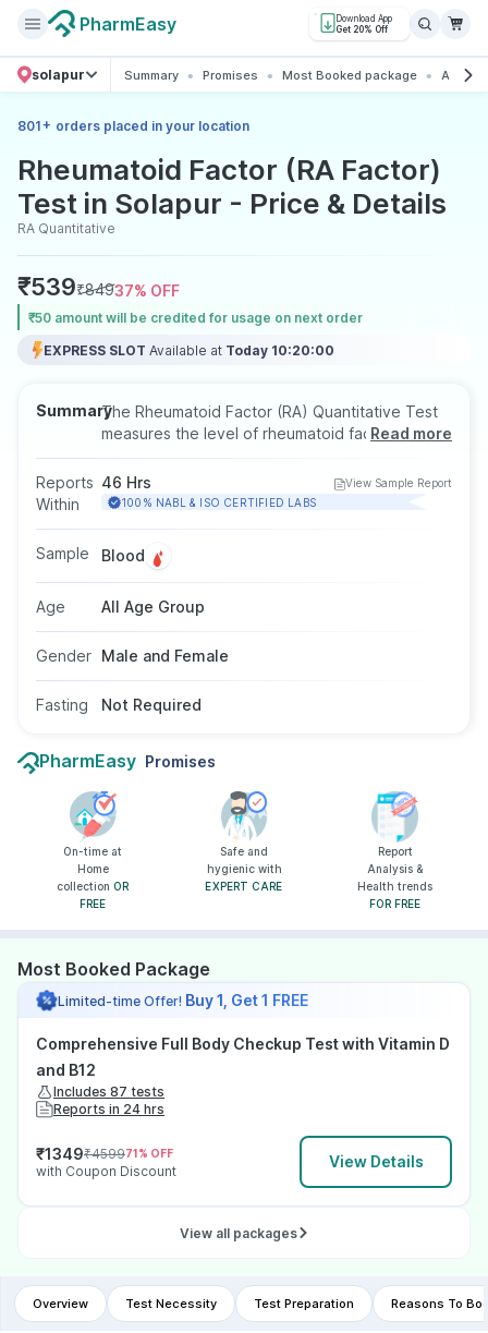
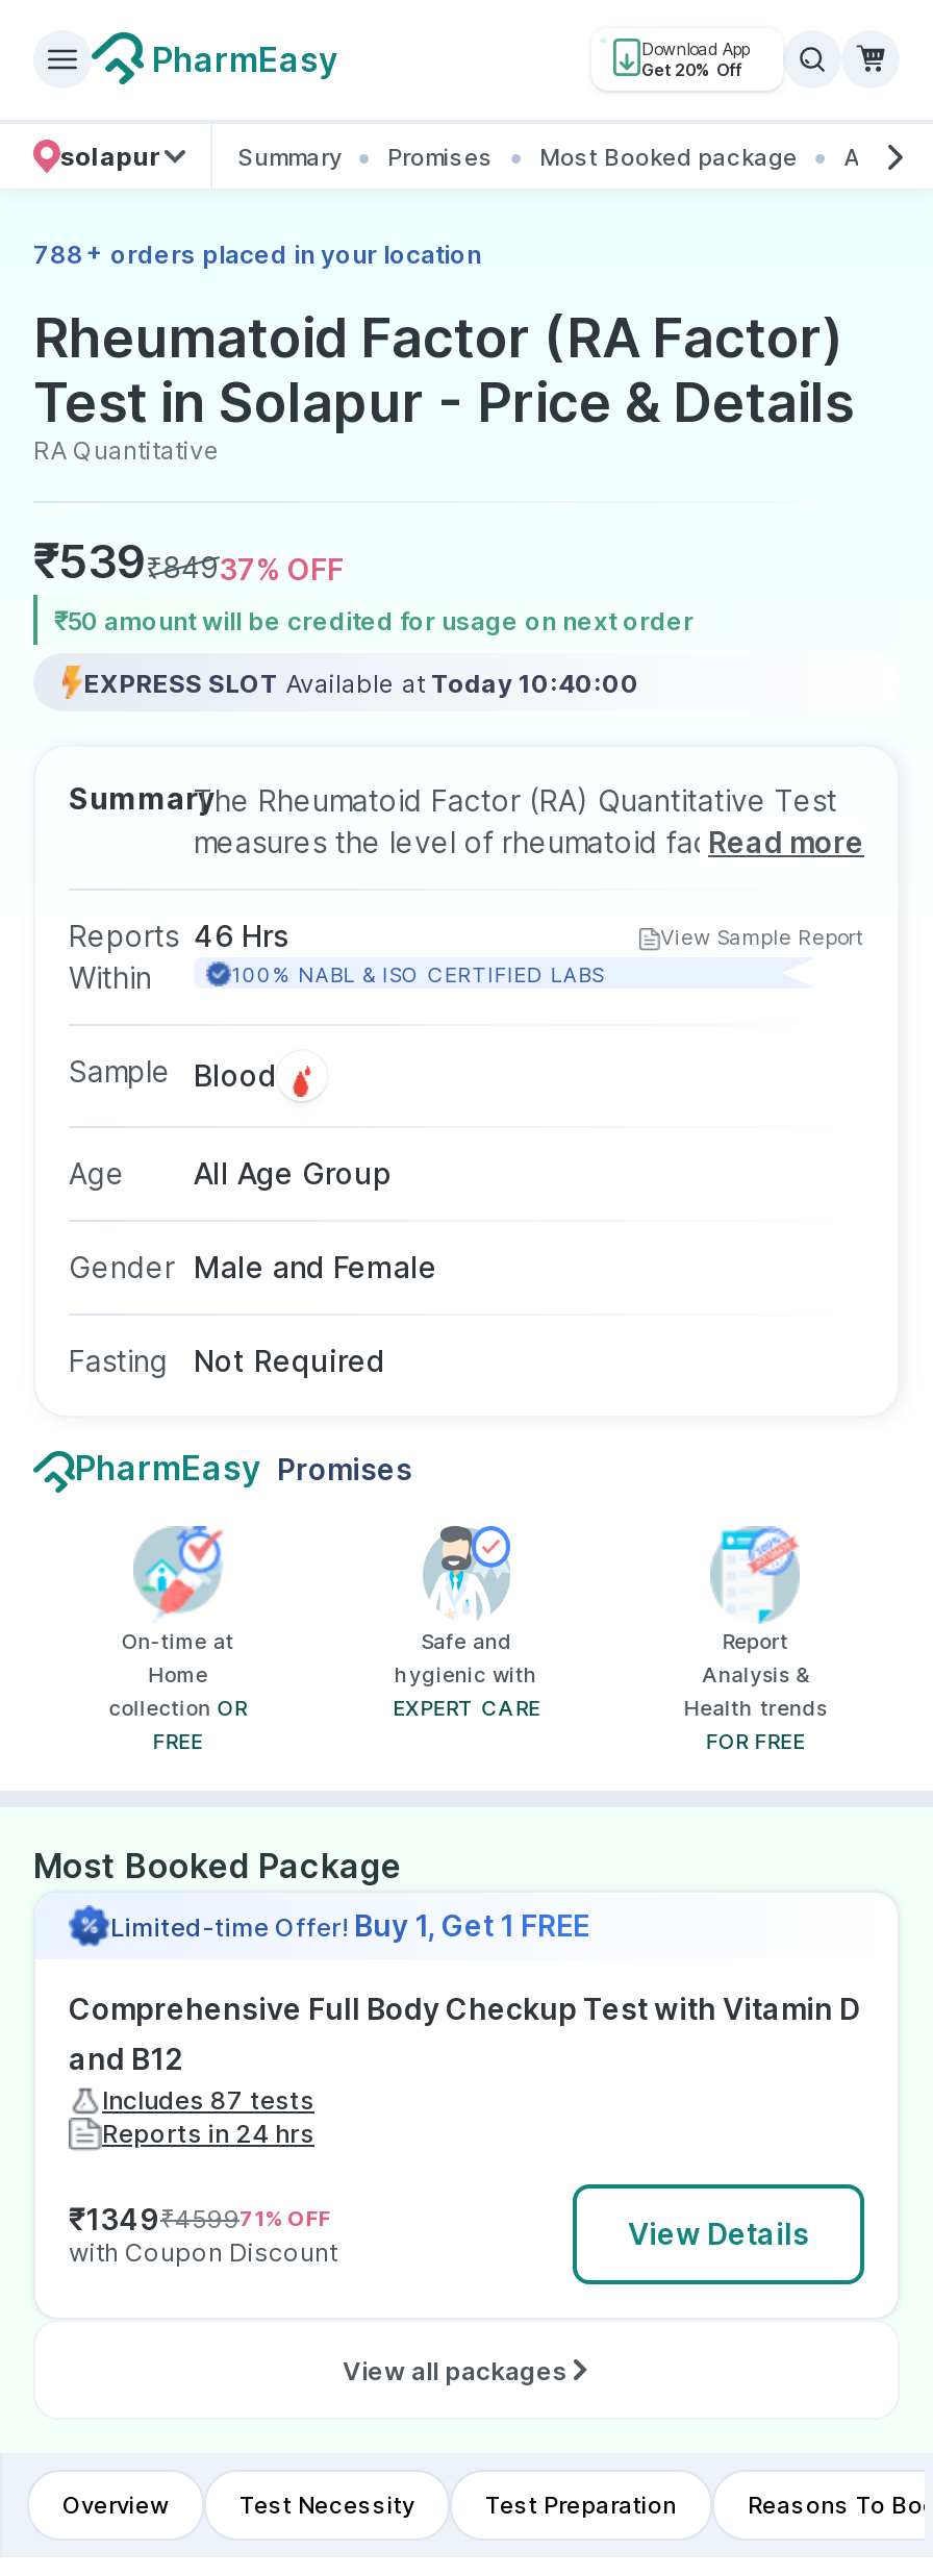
[17,117,249,134] 801 + orders placed in your location -> [33,236,481,270] 788 + orders placed in your location
[44,342,334,358] EXPRESS SLOT Available at Today 10:20:00 -> [83,667,639,698] EXPRESS SLOT Available at Today 10:40:00

